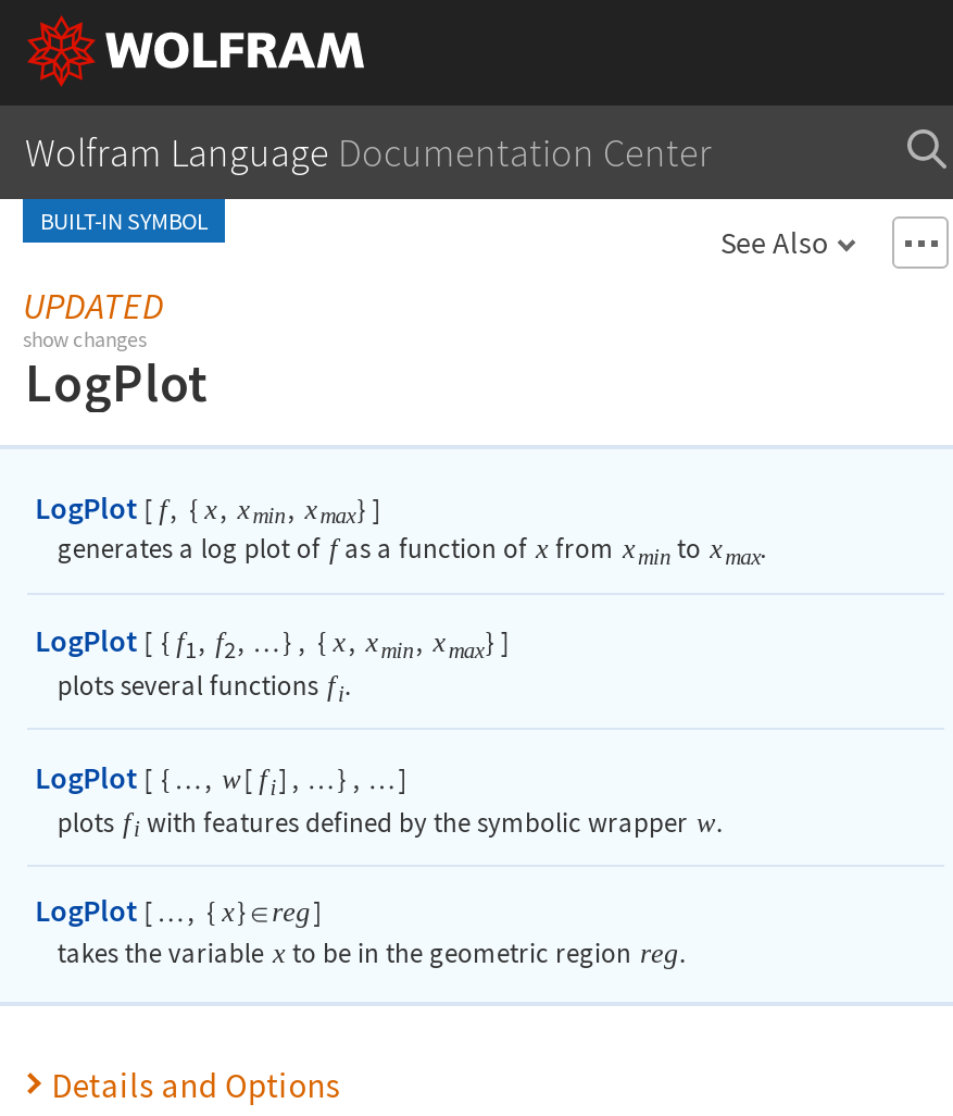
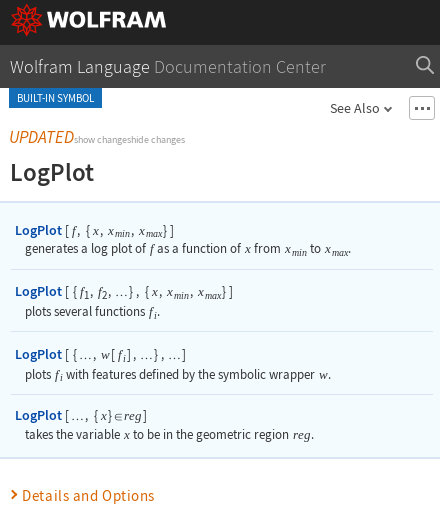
[23,284,164,354] UPDATED | show changes -> [9,127,185,148] UPDATEDshow changeshide changes

